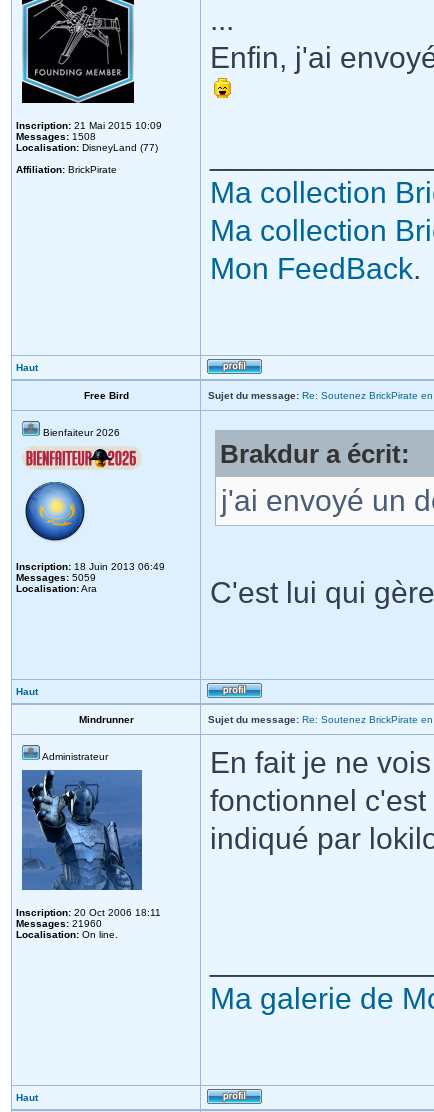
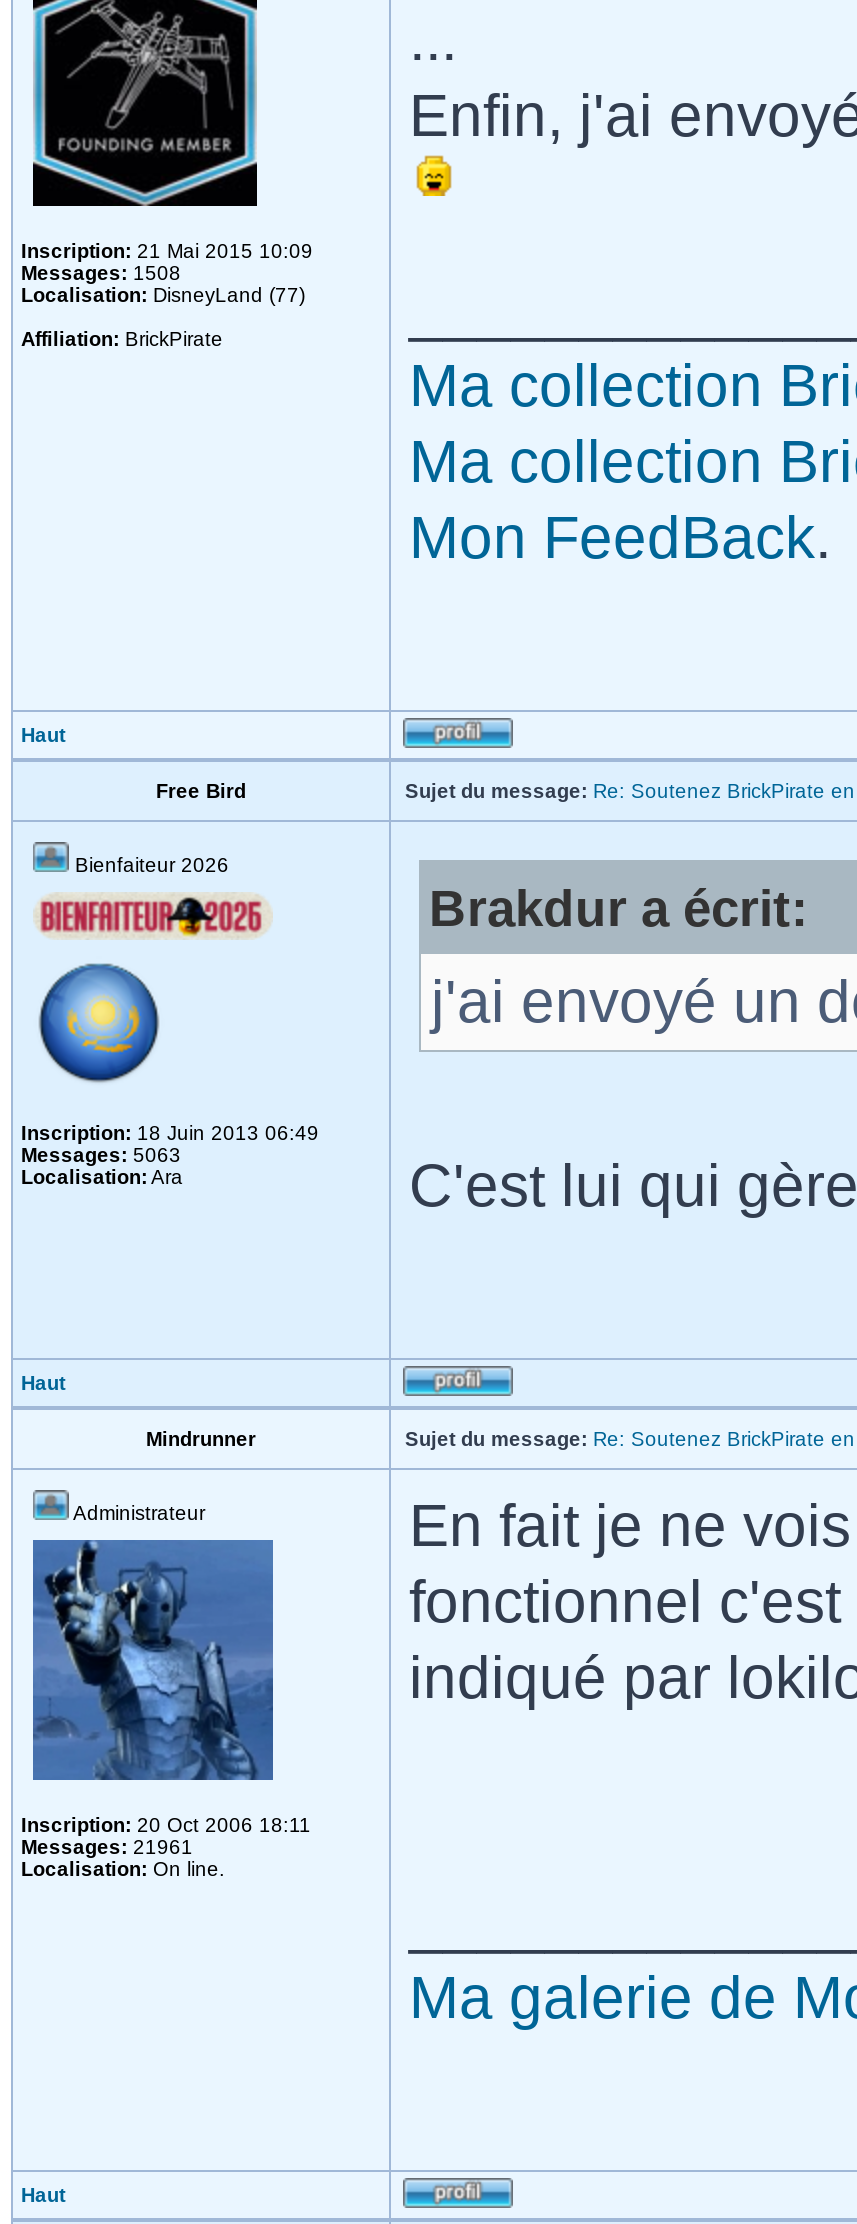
[16,572,96,583] Messages: 5059 -> [21,1144,181,1166] Messages: 5063
[16,918,102,929] Messages: 21960 -> [21,1836,193,1858] Messages: 21961

